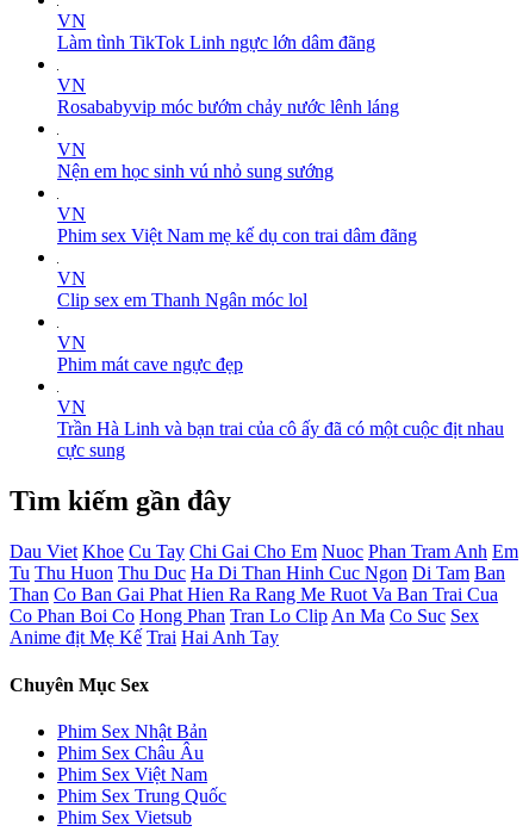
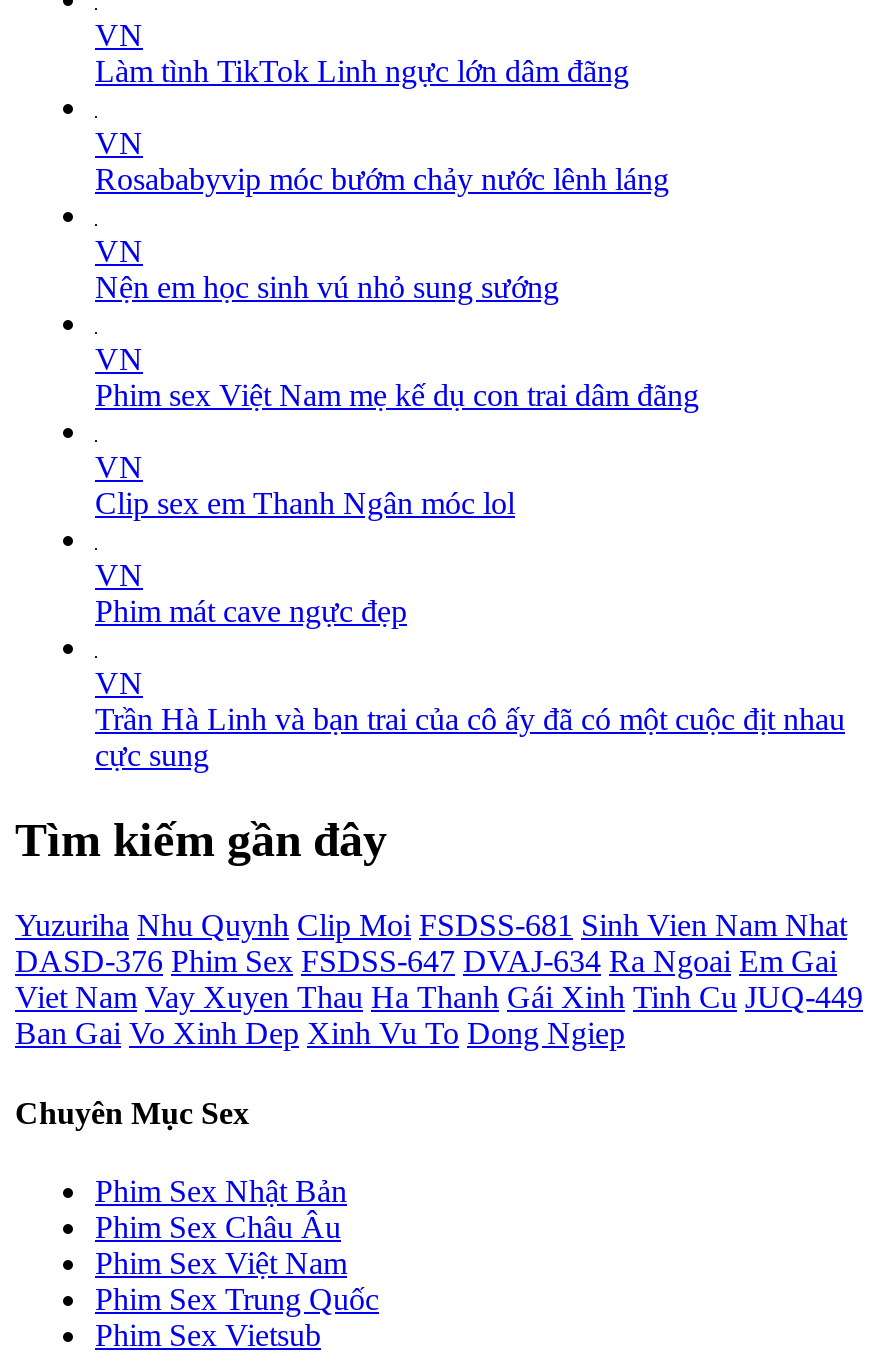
[10,541,518,648] Dau Viet Khoe Cu Tay Chi Gai Cho Em Nuoc Phan Tram Anh Em | Tu Thu Huon Thu Duc Ha Di Than Hinh Cuc Ngon Di Tam Ban | Than Co Ban Gai Phat Hien Ra Rang Me Ruot Va Ban Trai Cua | Co Phan Boi Co Hong Phan Tran Lo Clip An Ma Co Suc Sex | Anime địt Mẹ Kế Trai Hai Anh Tay -> [15,908,863,1050] Yuzuriha Nhu Quynh Clip Moi FSDSS-681 Sinh Vien Nam Nhat | DASD-376 Phim Sex FSDSS-647 DVAJ-634 Ra Ngoai Em Gai | Viet Nam Vay Xuyen Thau Ha Thanh Gái Xinh Tinh Cu JUQ-449 | Ban Gai Vo Xinh Dep Xinh Vu To Dong Ngiep

